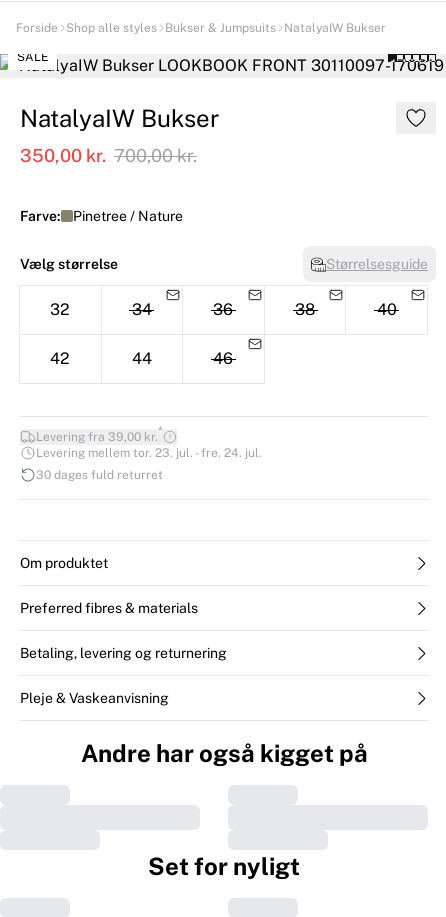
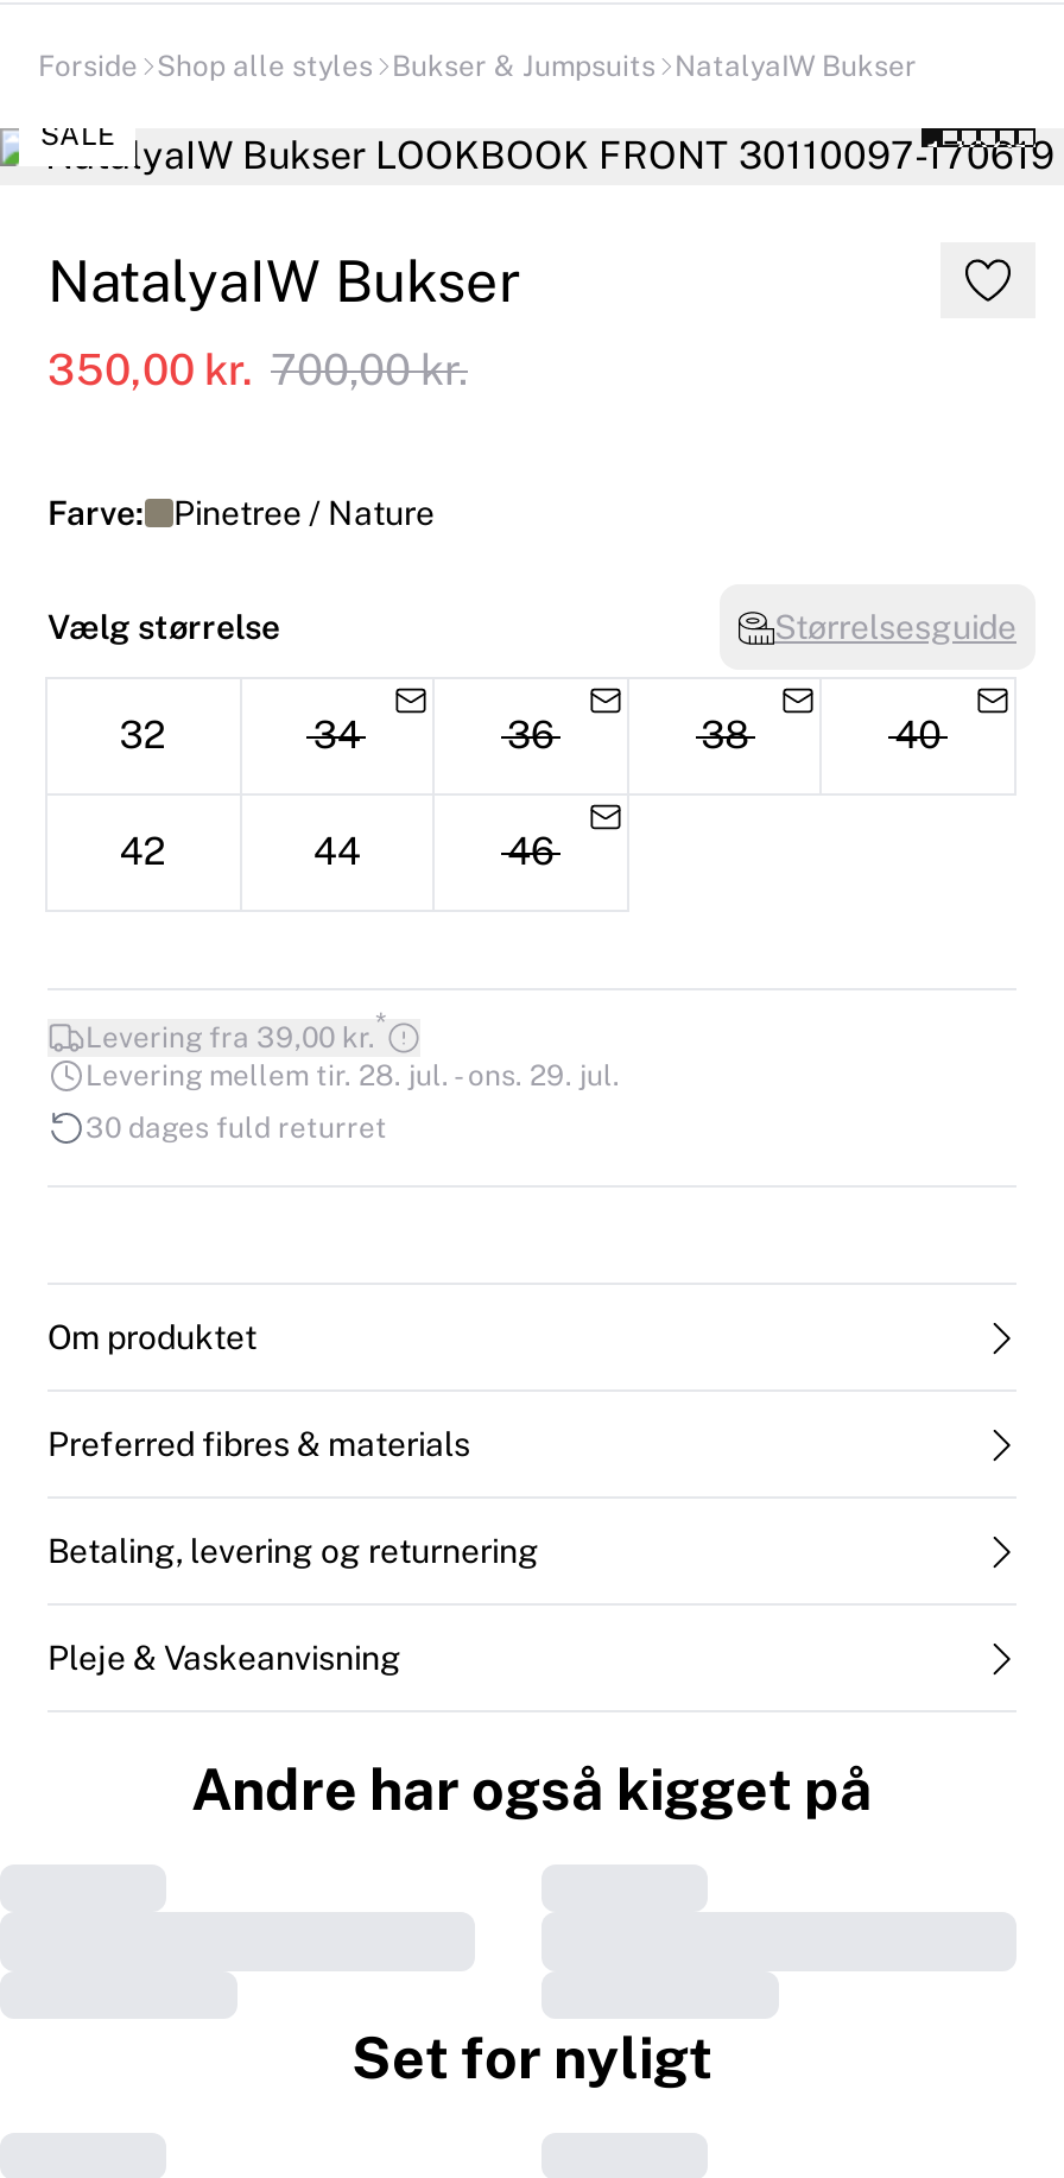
[36,446,262,460] Levering mellem tor. 23. jul. - fre. 24. jul. -> [85,1059,620,1093] Levering mellem tir. 28. jul. - ons. 29. jul.

